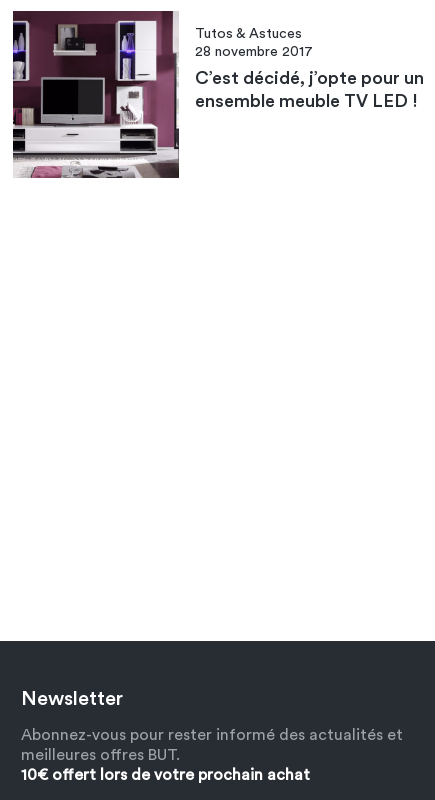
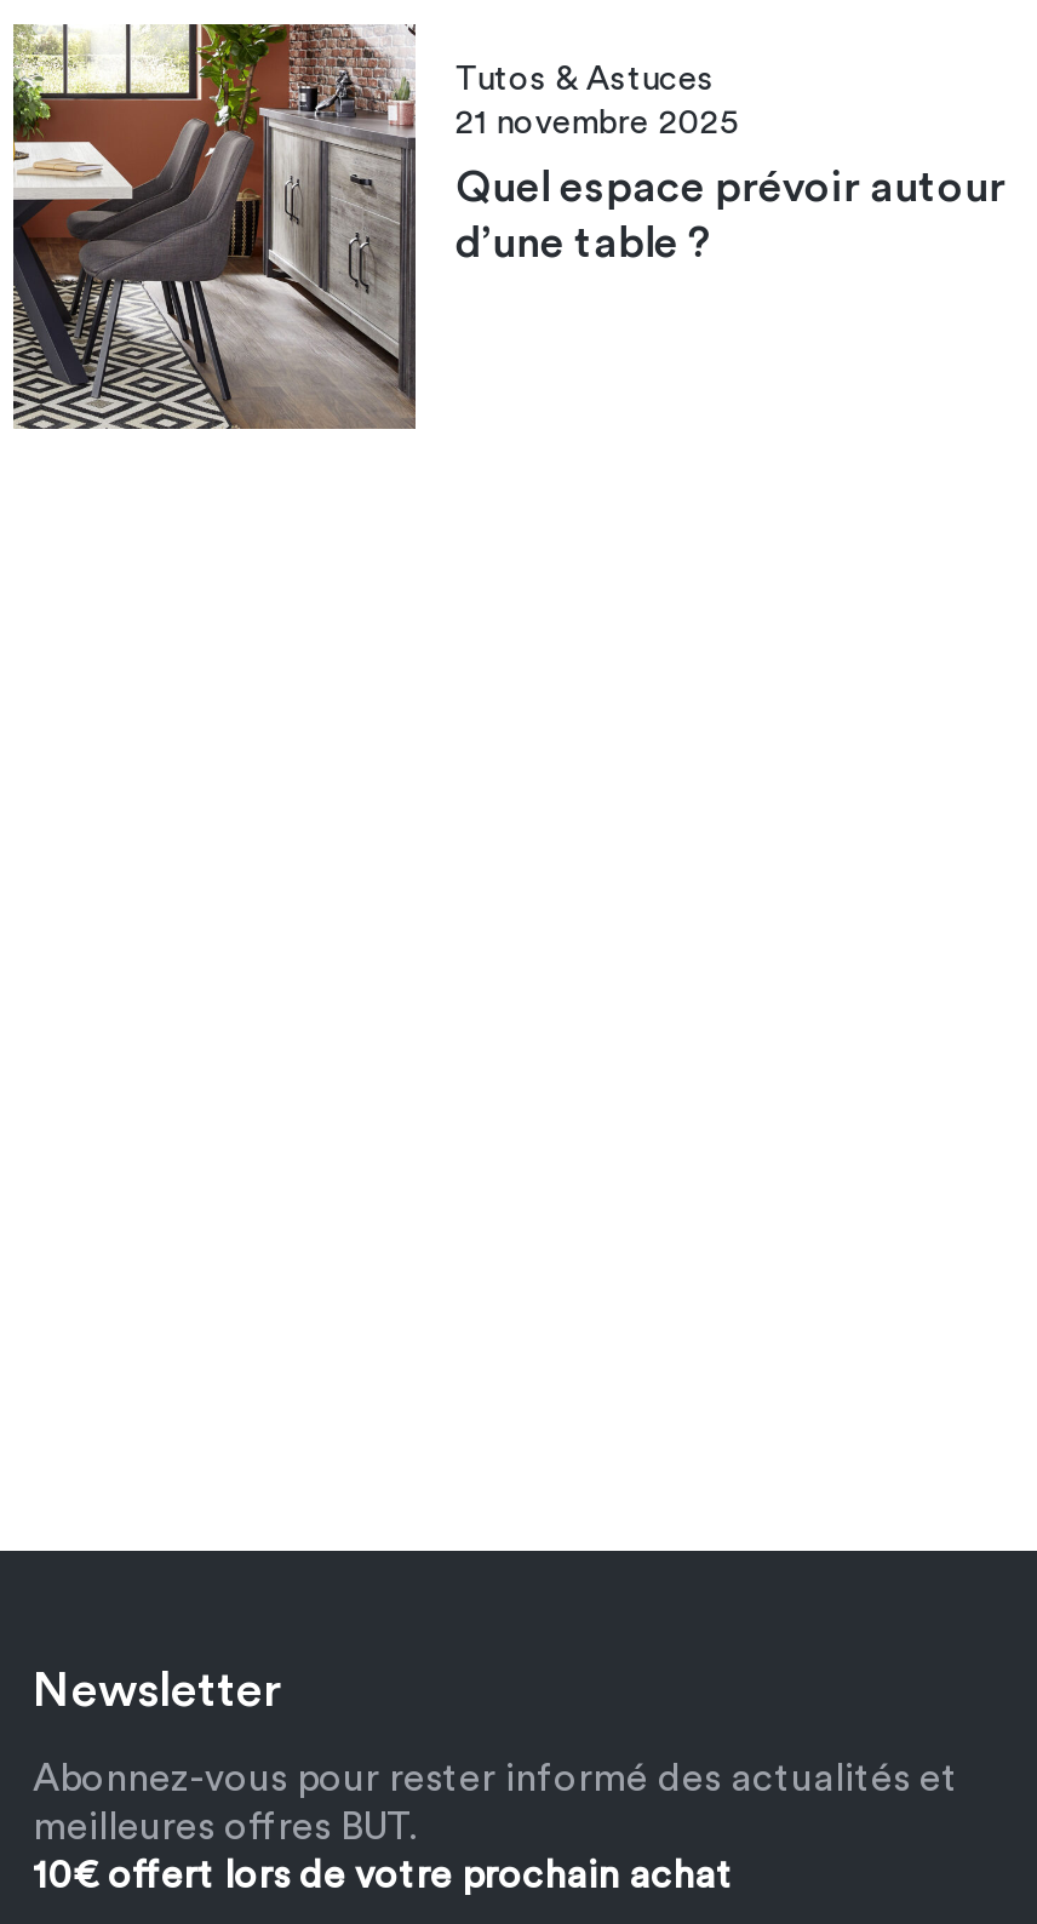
[12,10,313,178] [image] | 28 novembre 2017 -> [11,22,739,431] [image] | 21 novembre 2025
[195,69,424,110] C’est décidé, j’opte pour un | ensemble meuble TV LED ! -> [455,166,1005,265] Quel espace prévoir autour | d’une table ?

